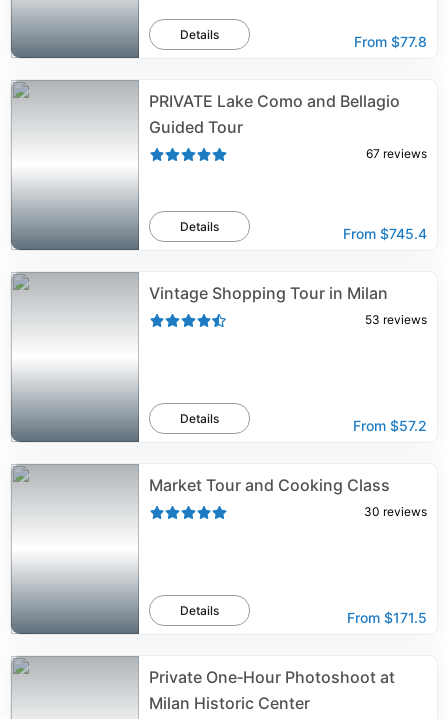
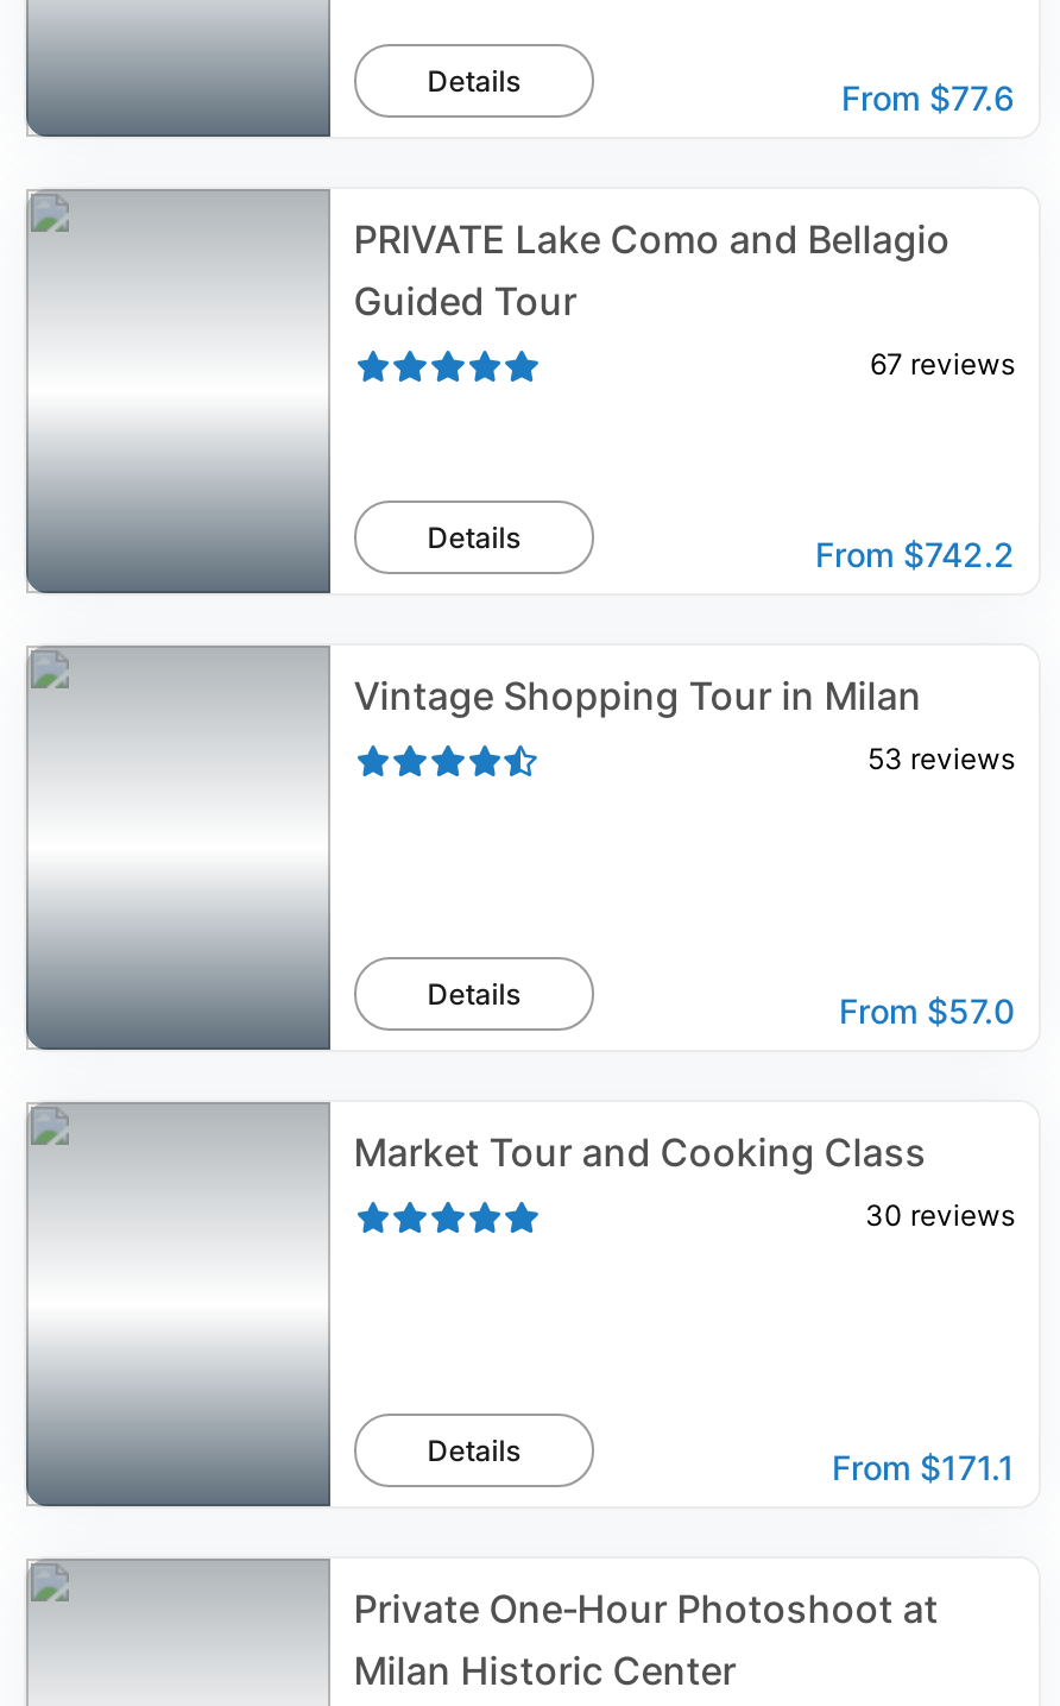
[354,33,427,50] From $77.8 -> [841,77,1015,118] From $77.6
[343,225,427,242] From $745.4 -> [815,534,1015,574] From $742.2
[353,417,427,434] From $57.2 -> [839,990,1015,1031] From $57.0
[347,609,427,626] From $171.5 -> [832,1447,1015,1487] From $171.1

